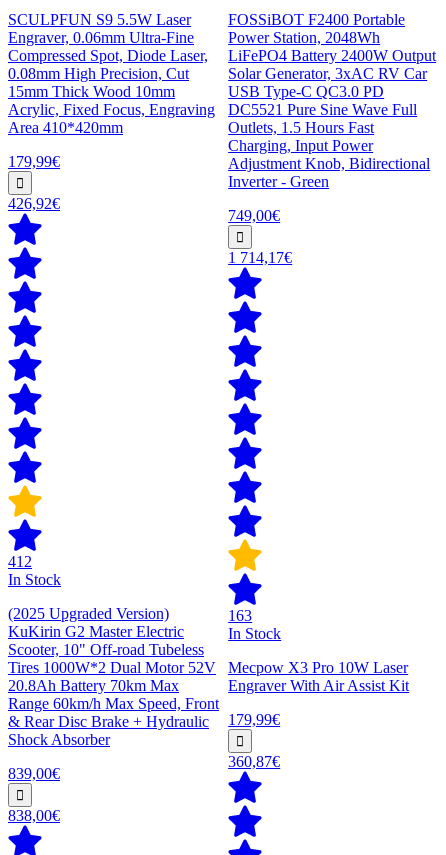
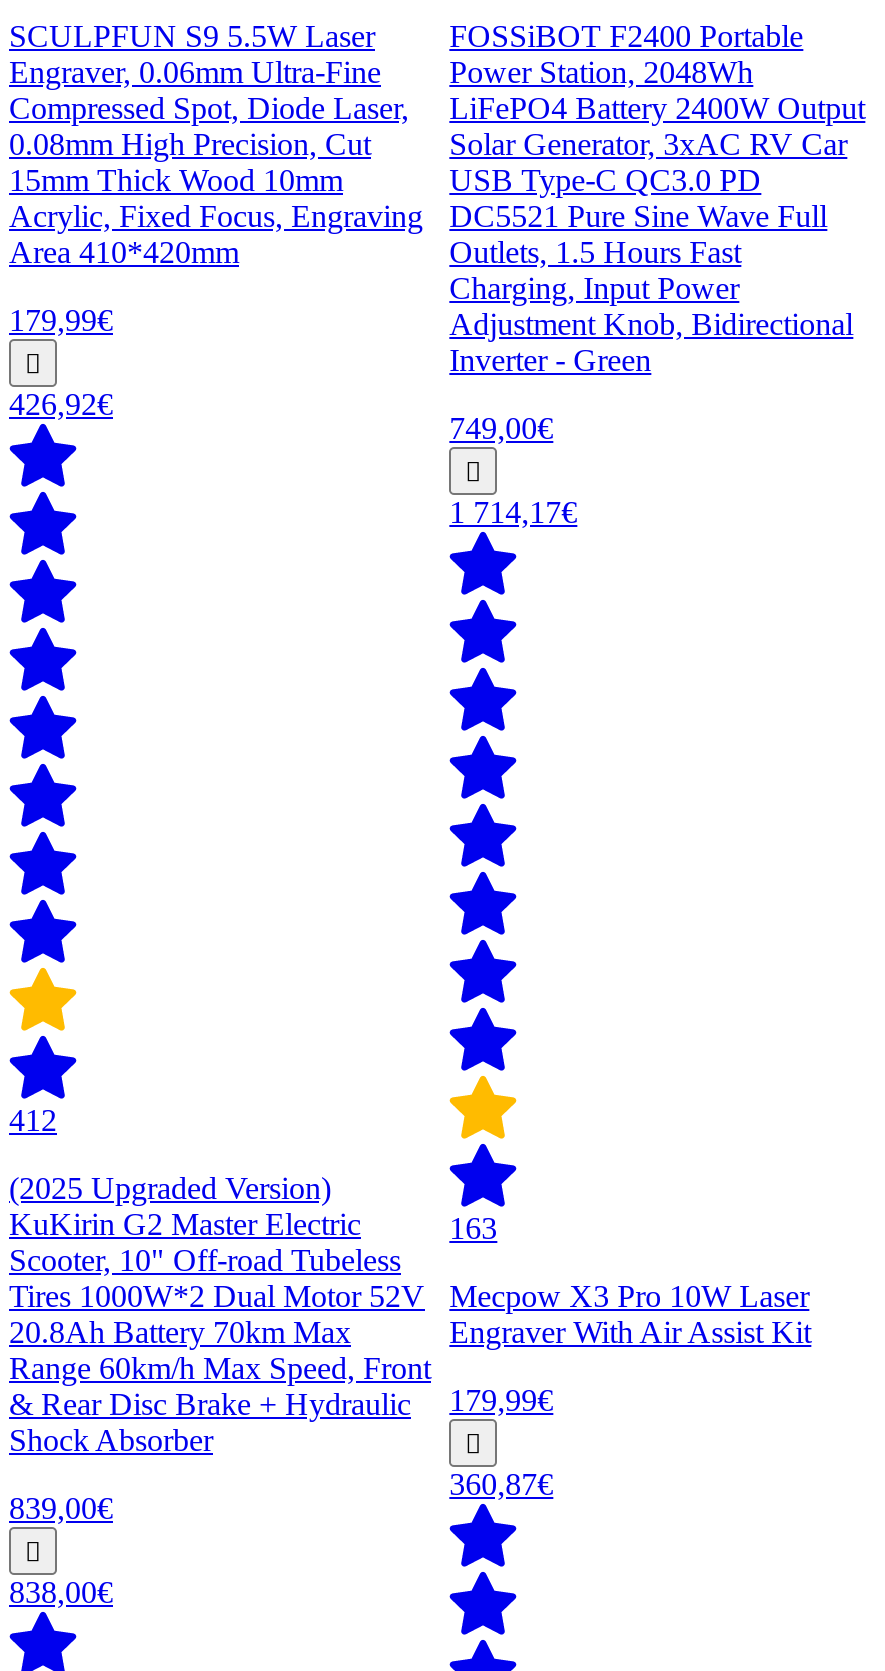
[8,571,61,588] In Stock -> none
[228,625,281,642] In Stock -> none

